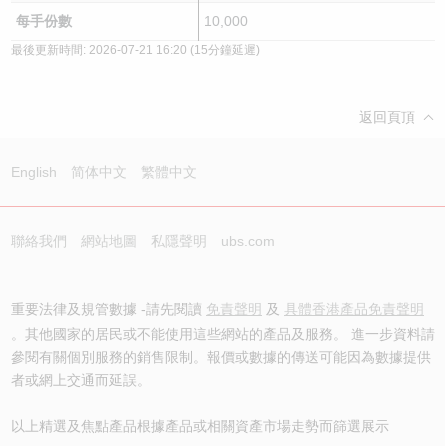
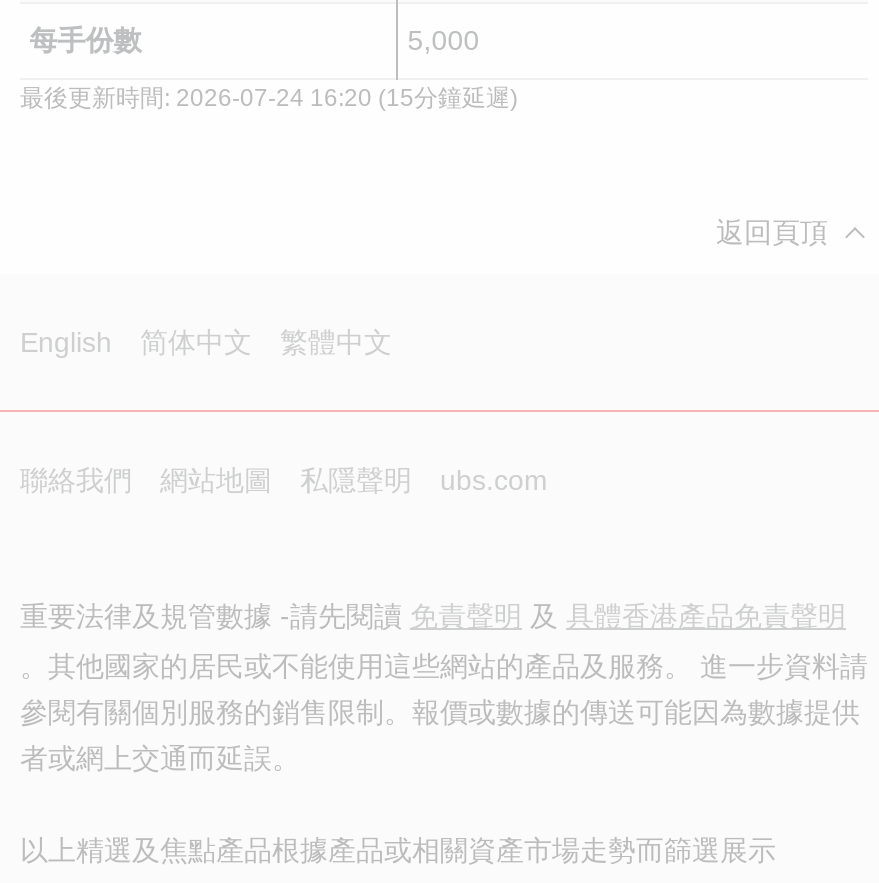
[204,13,248,29] 10,000 -> [408,24,480,56] 5,000
[11,43,260,57] 最後更新時間: 2026-07-21 16:20 (15分鐘延遲) -> [20,84,518,112] 最後更新時間: 2026-07-24 16:20 (15分鐘延遲)

